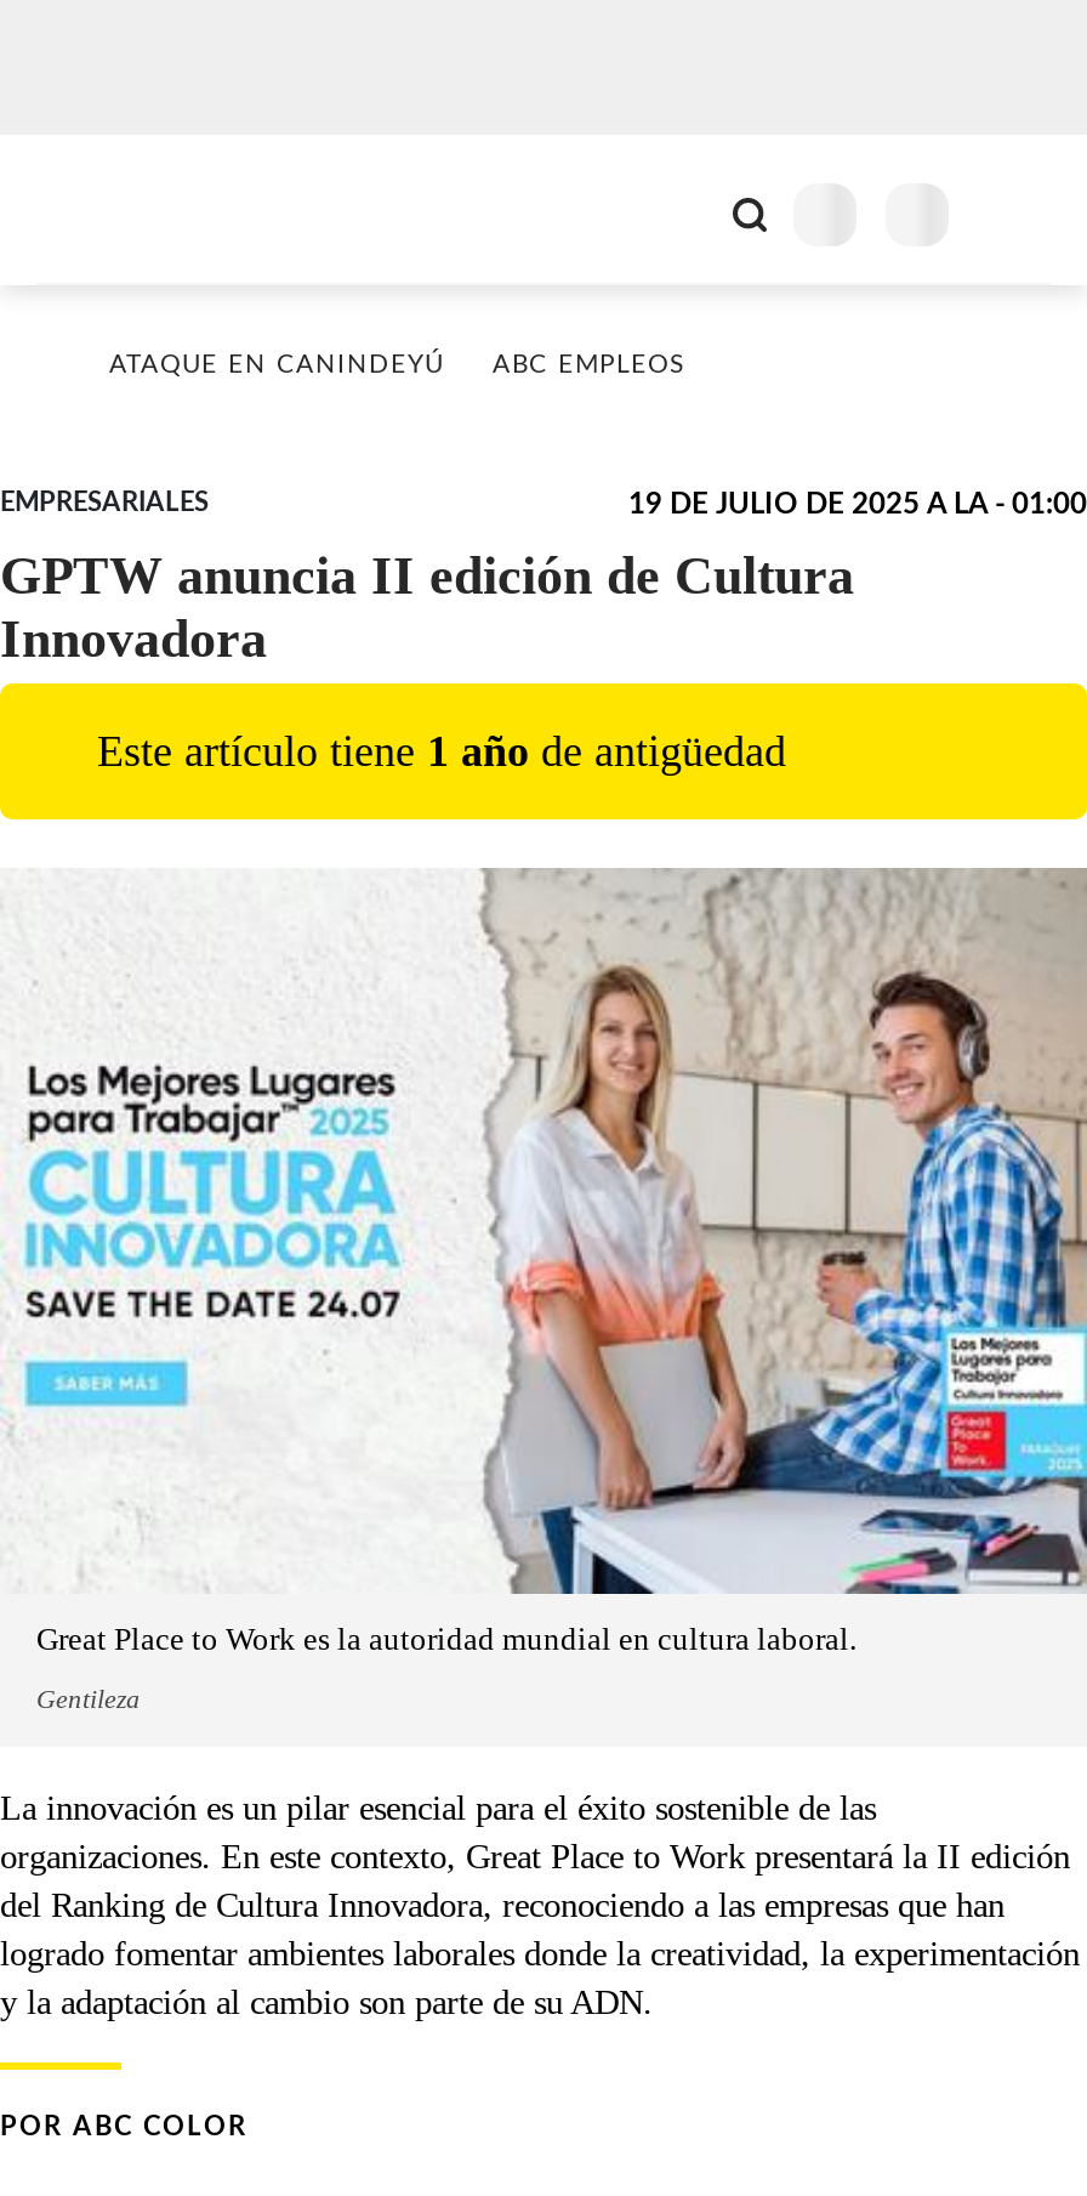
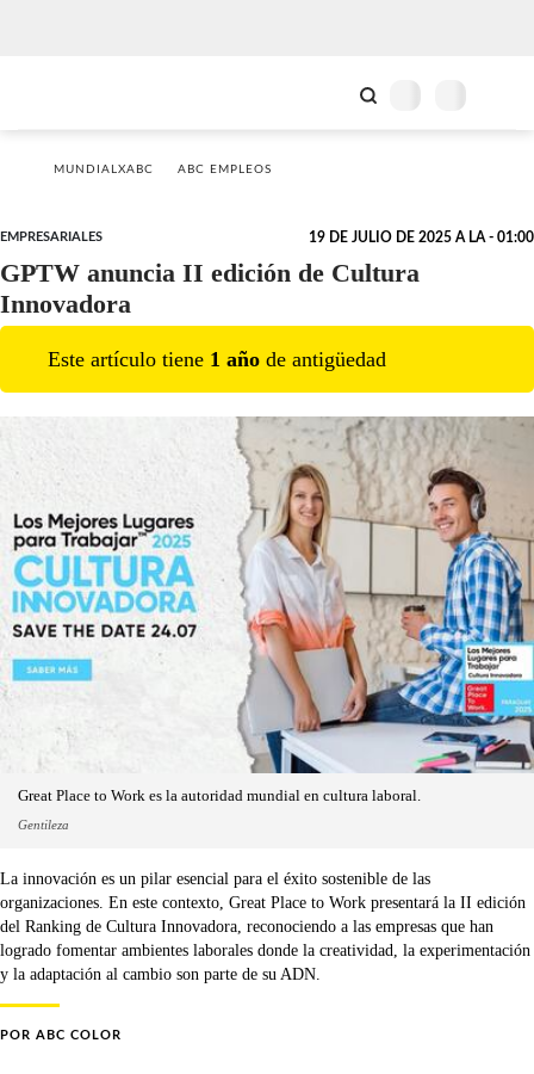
[109,353,444,378] ATAQUE EN CANINDEYÚ -> [54,163,154,175] MUNDIALXABC

